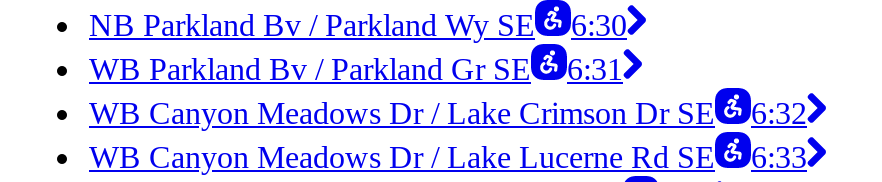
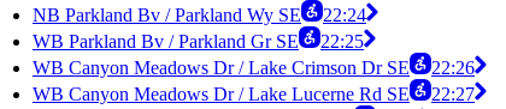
[89,8,627,42] NB Parkland Bv / Parkland Wy SE 6:30 -> [33,5,366,25] NB Parkland Bv / Parkland Wy SE 22:24
[89,52,623,86] WB Parkland Bv / Parkland Gr SE 6:31 -> [33,31,364,52] WB Parkland Bv / Parkland Gr SE 22:25
[89,96,807,130] WB Canyon Meadows Dr / Lake Crimson Dr SE 6:32 -> [33,58,475,78] WB Canyon Meadows Dr / Lake Crimson Dr SE 22:26
[89,140,807,174] WB Canyon Meadows Dr / Lake Lucerne Rd SE 6:33 -> [33,84,475,104] WB Canyon Meadows Dr / Lake Lucerne Rd SE 22:27

